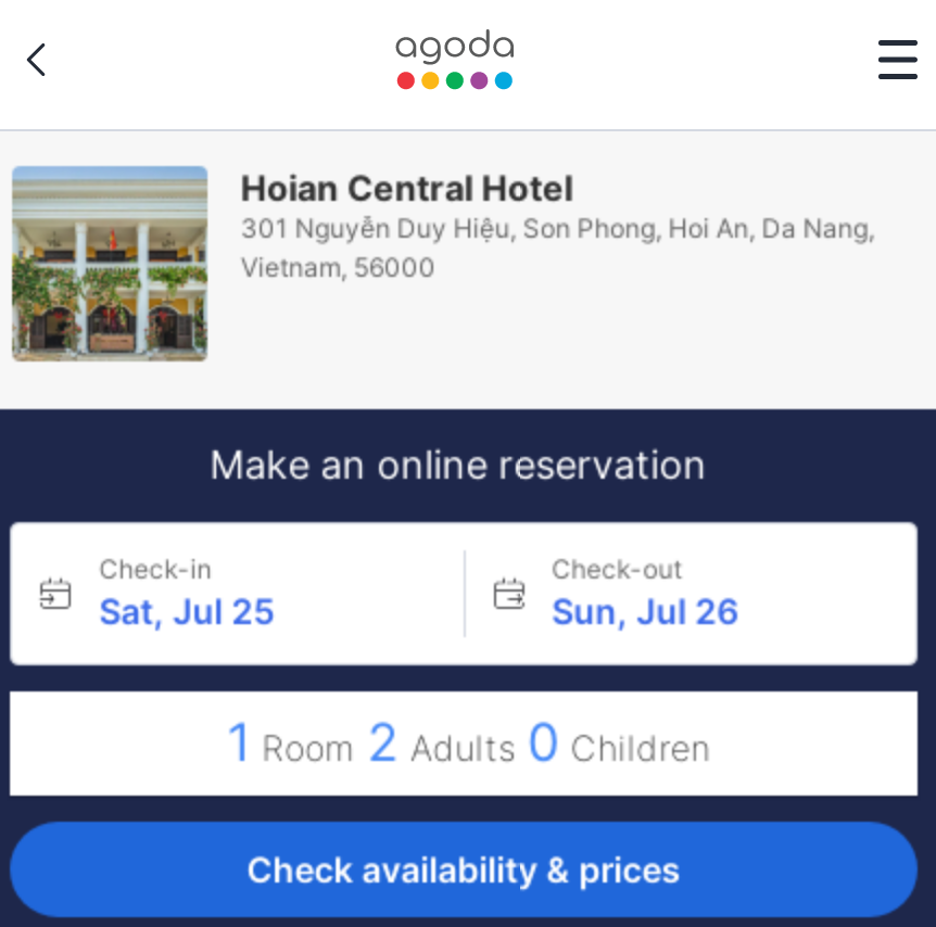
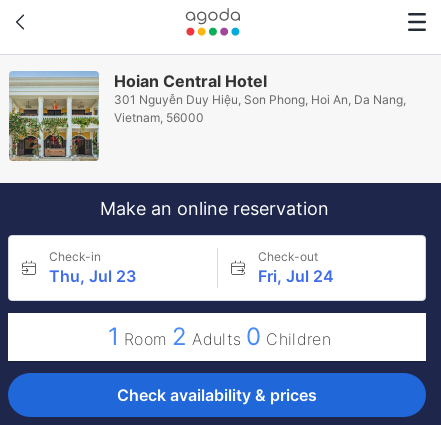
[99,589,275,633] Sat, Jul 25 -> [49,266,136,286] Thu, Jul 23
[552,589,738,633] Sun, Jul 26 -> [257,266,333,286] Fri, Jul 24

